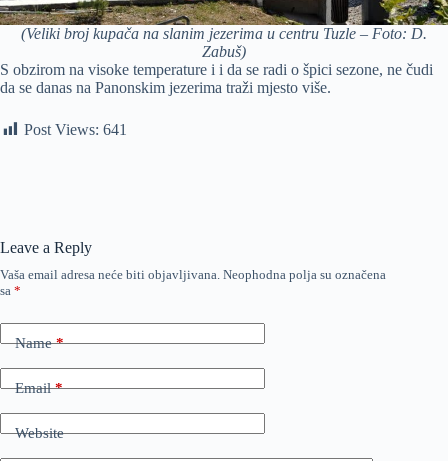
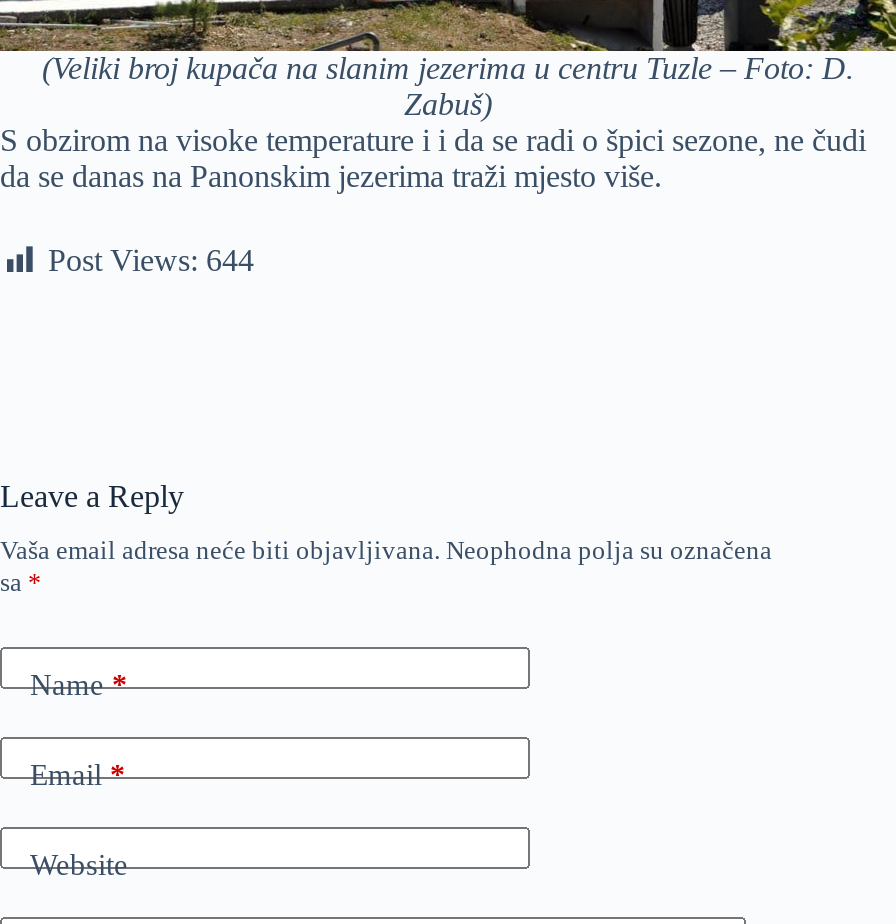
[24,121,127,138] Post Views: 641 -> [48,242,254,276] Post Views: 644

